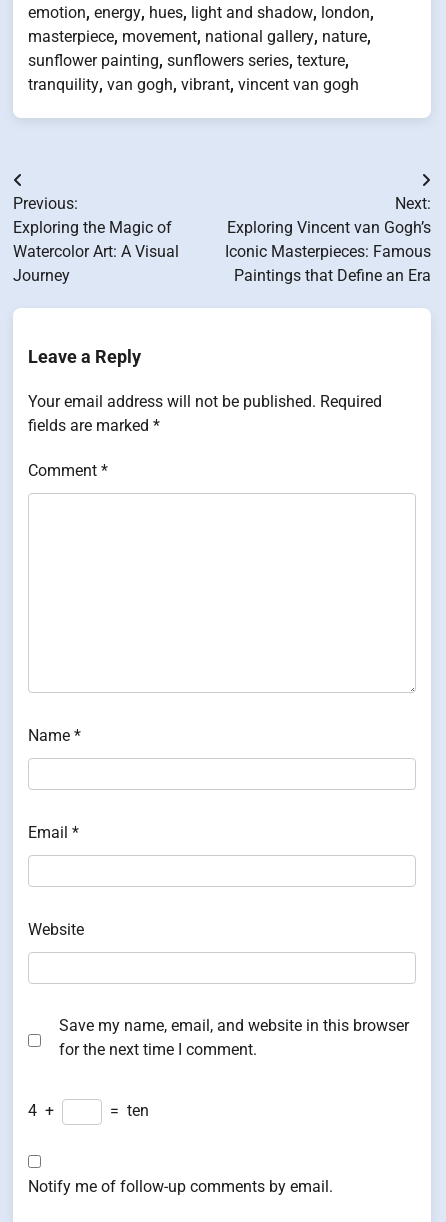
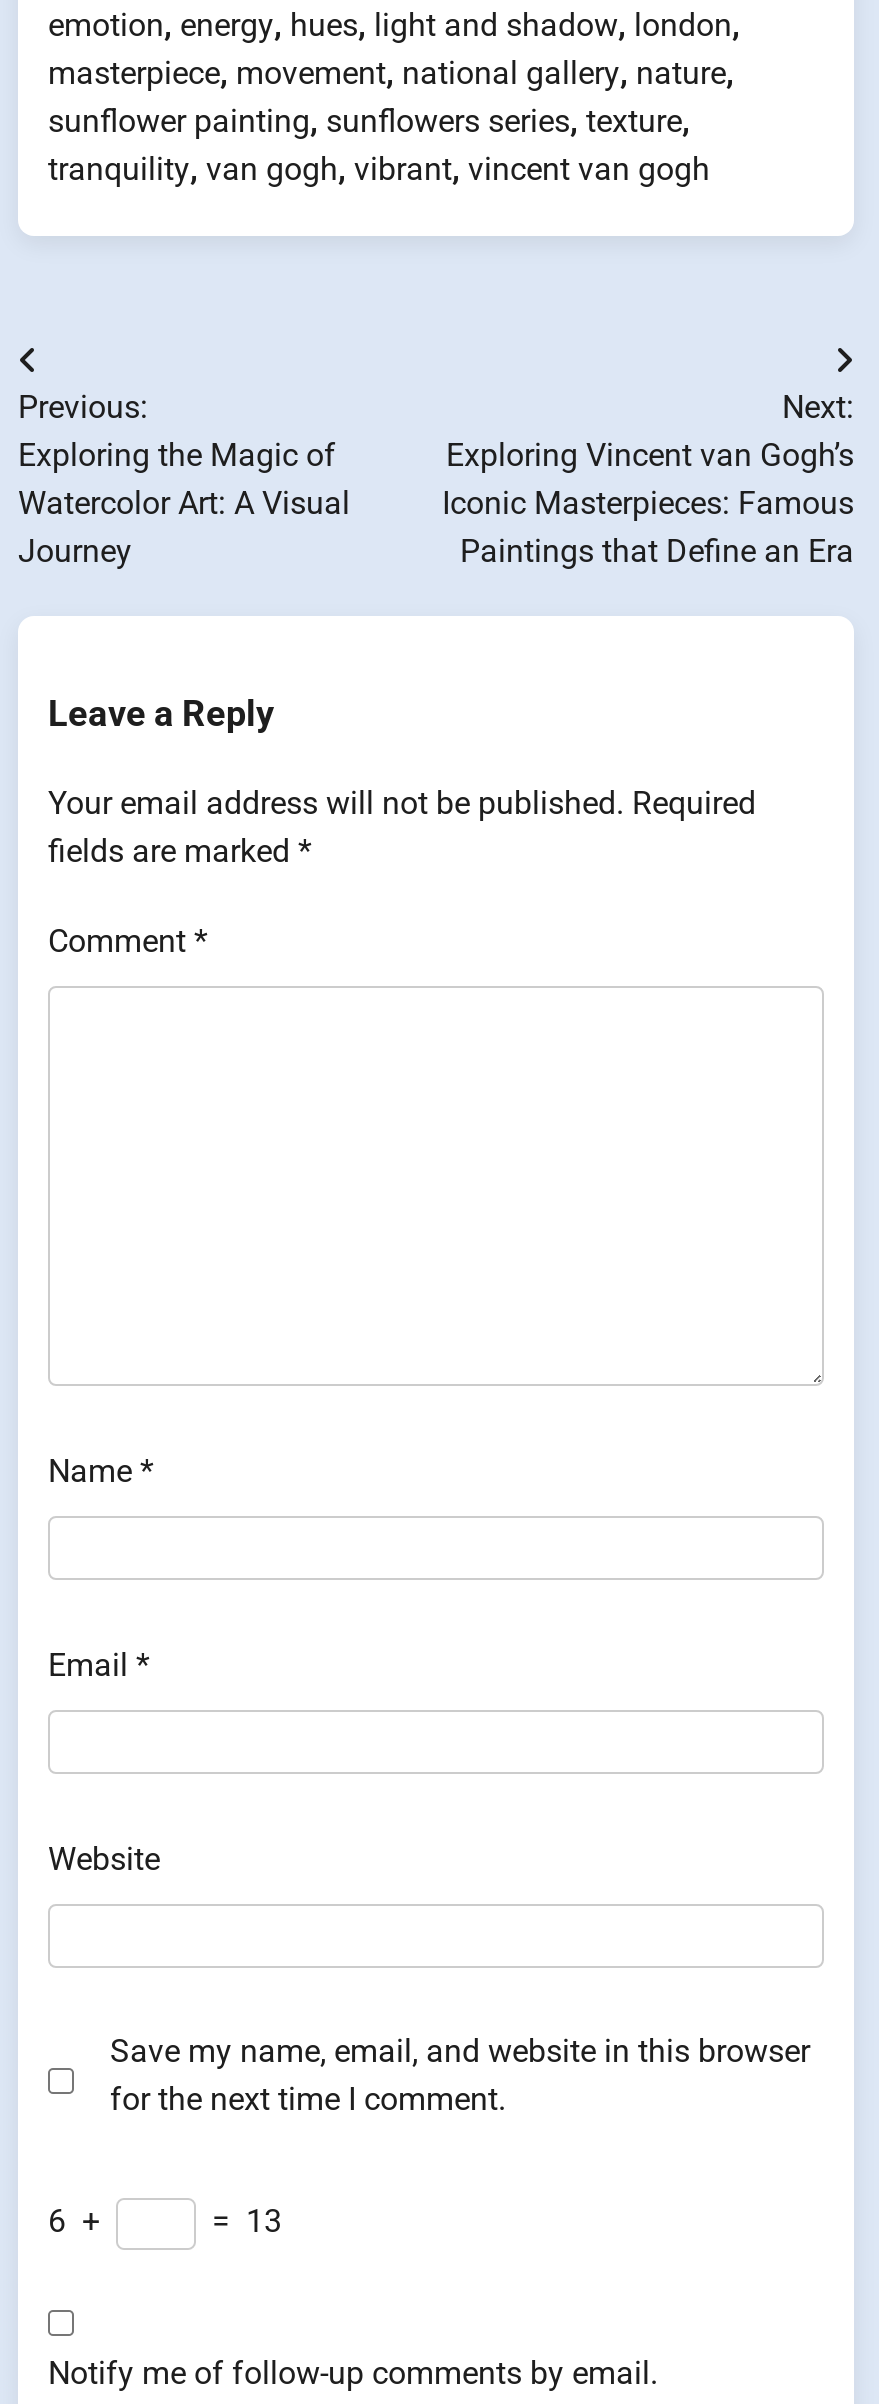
[28,1101,149,1120] 4 + | = ten -> [48,2202,282,2240] 6 + | = 13

